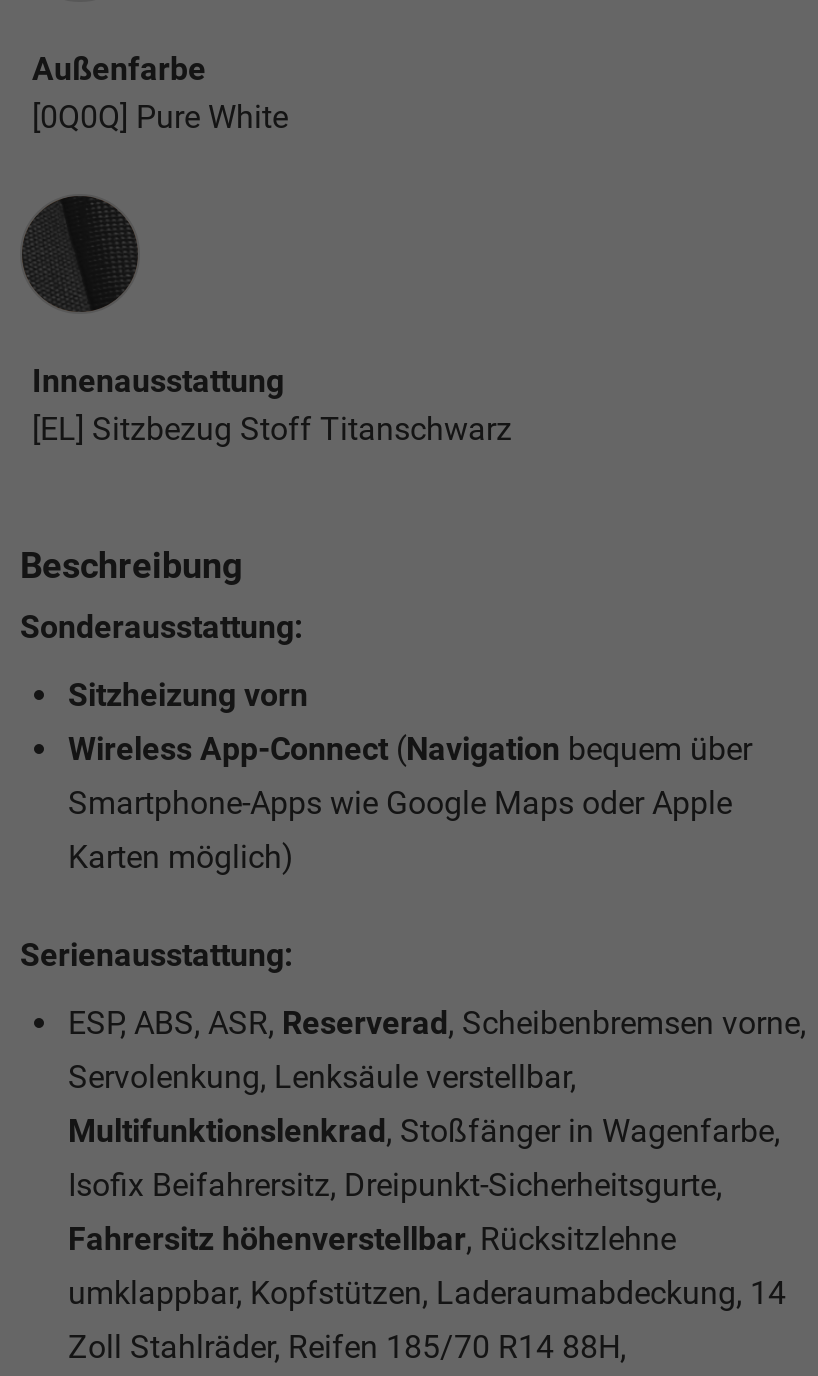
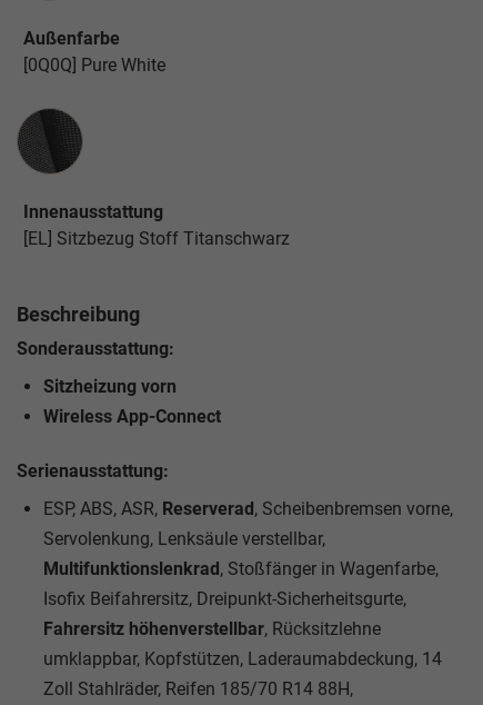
[68,730,752,876] Wireless App-Connect (Navigation bequem über | Smartphone-Apps wie Google Maps oder Apple | Karten möglich) -> [43,406,221,427] Wireless App-Connect

